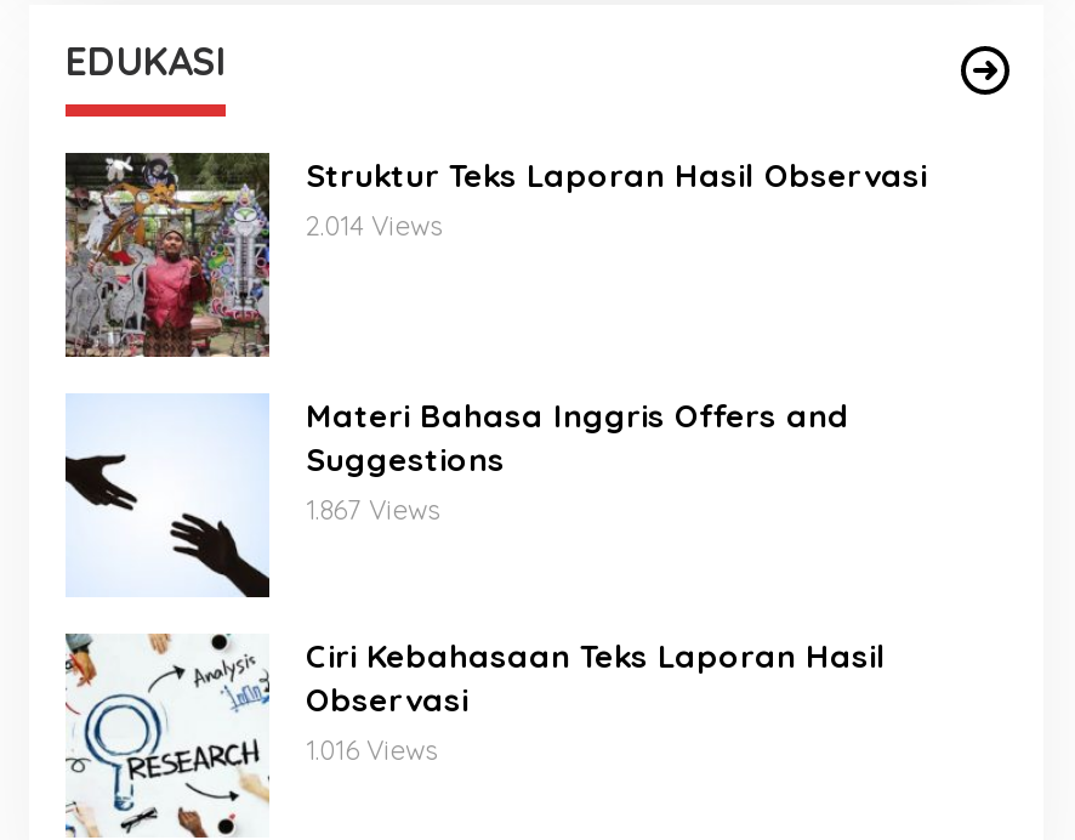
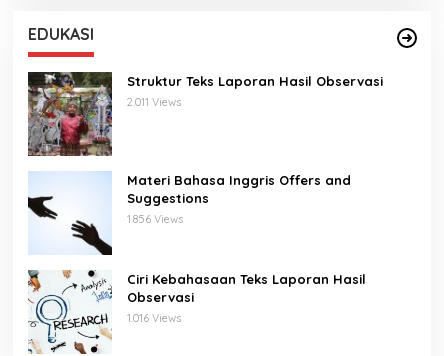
[306,209,442,243] 2.014 Views -> [127,95,181,109] 2.011 Views
[306,493,439,527] 1.867 Views -> [127,212,183,226] 1.856 Views

